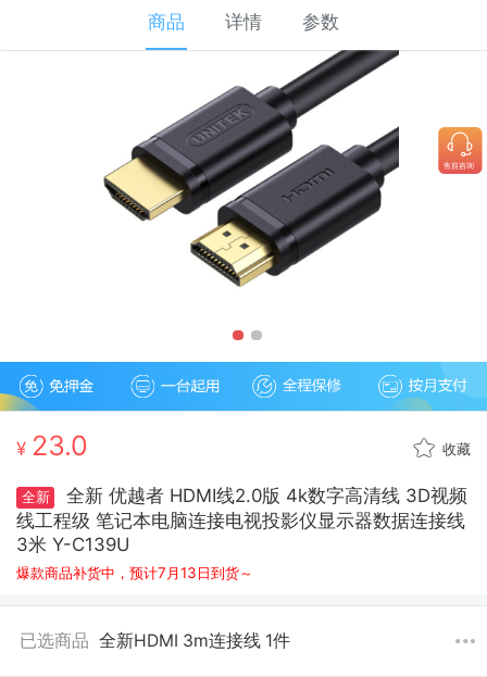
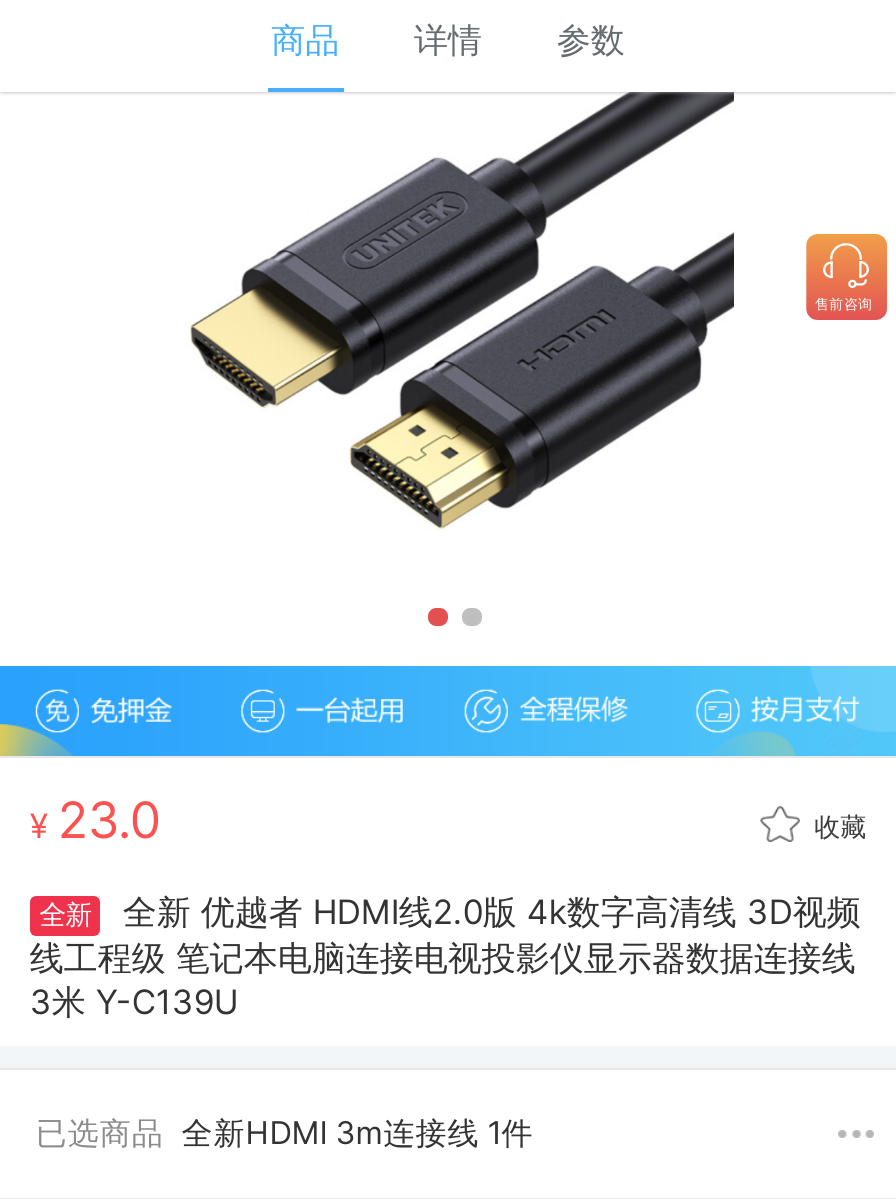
[16,564,253,582] 爆款商品补货中，预计7月13日到货～ -> none

